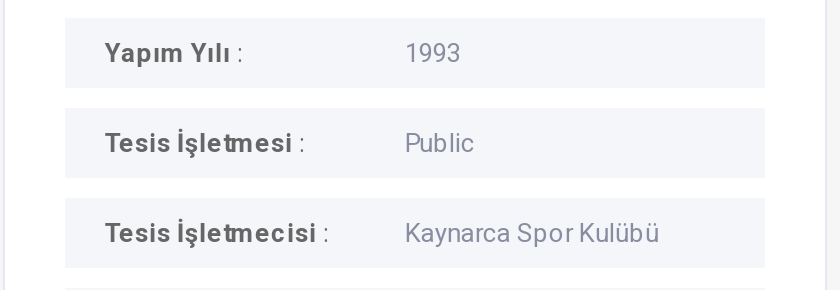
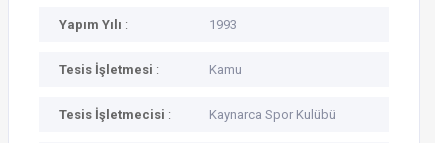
[405,128,475,158] Public -> [209,62,242,77] Kamu

